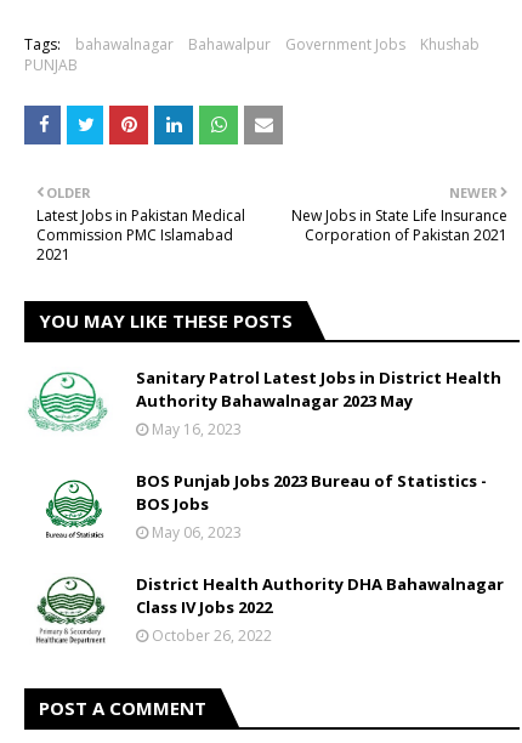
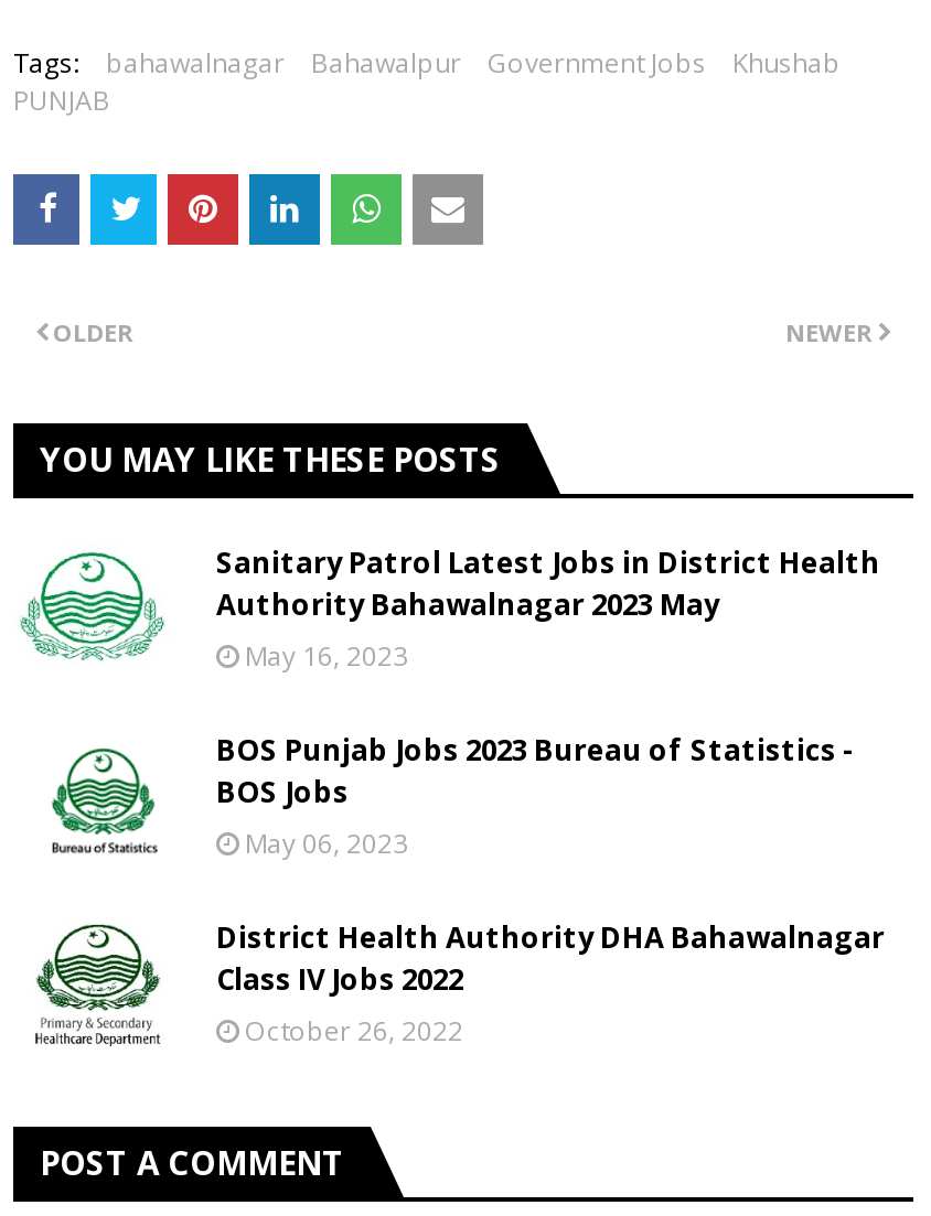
[36,205,245,265] Latest Jobs in Pakistan Medical | Commission PMC Islamabad | 2021 -> none
[291,205,507,245] New Jobs in State Life Insurance | Corporation of Pakistan 2021 -> none

